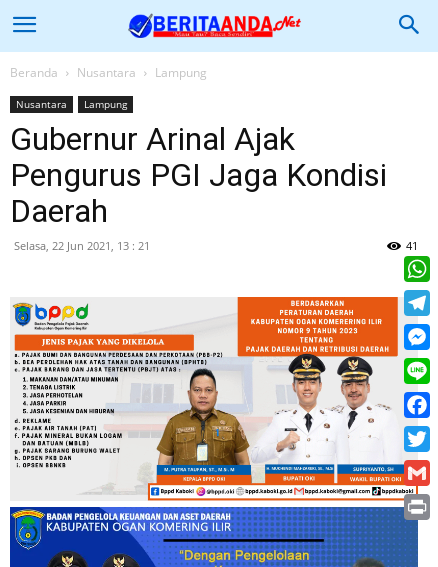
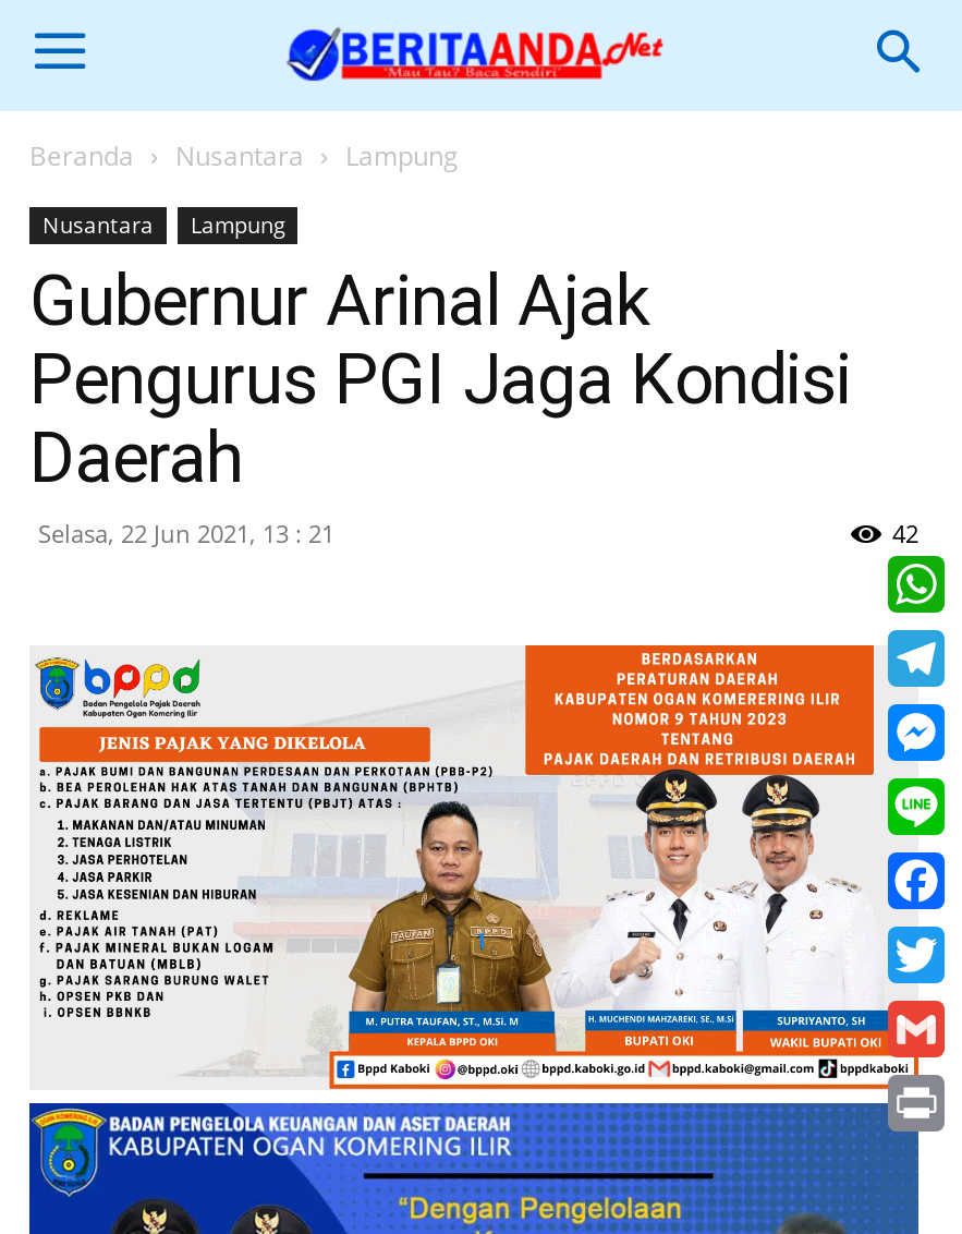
[406,238,418,253] 41 -> [892,517,918,549] 42

